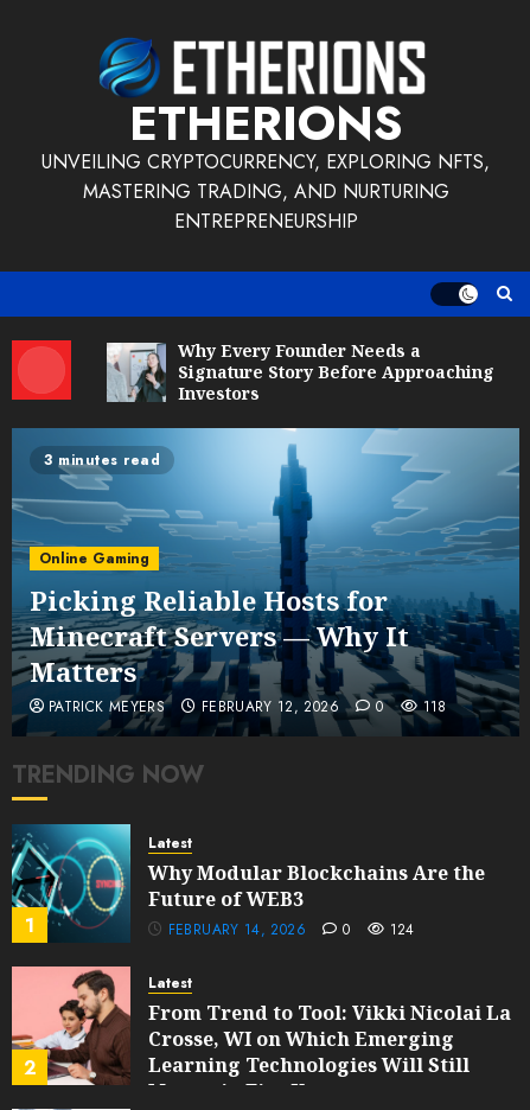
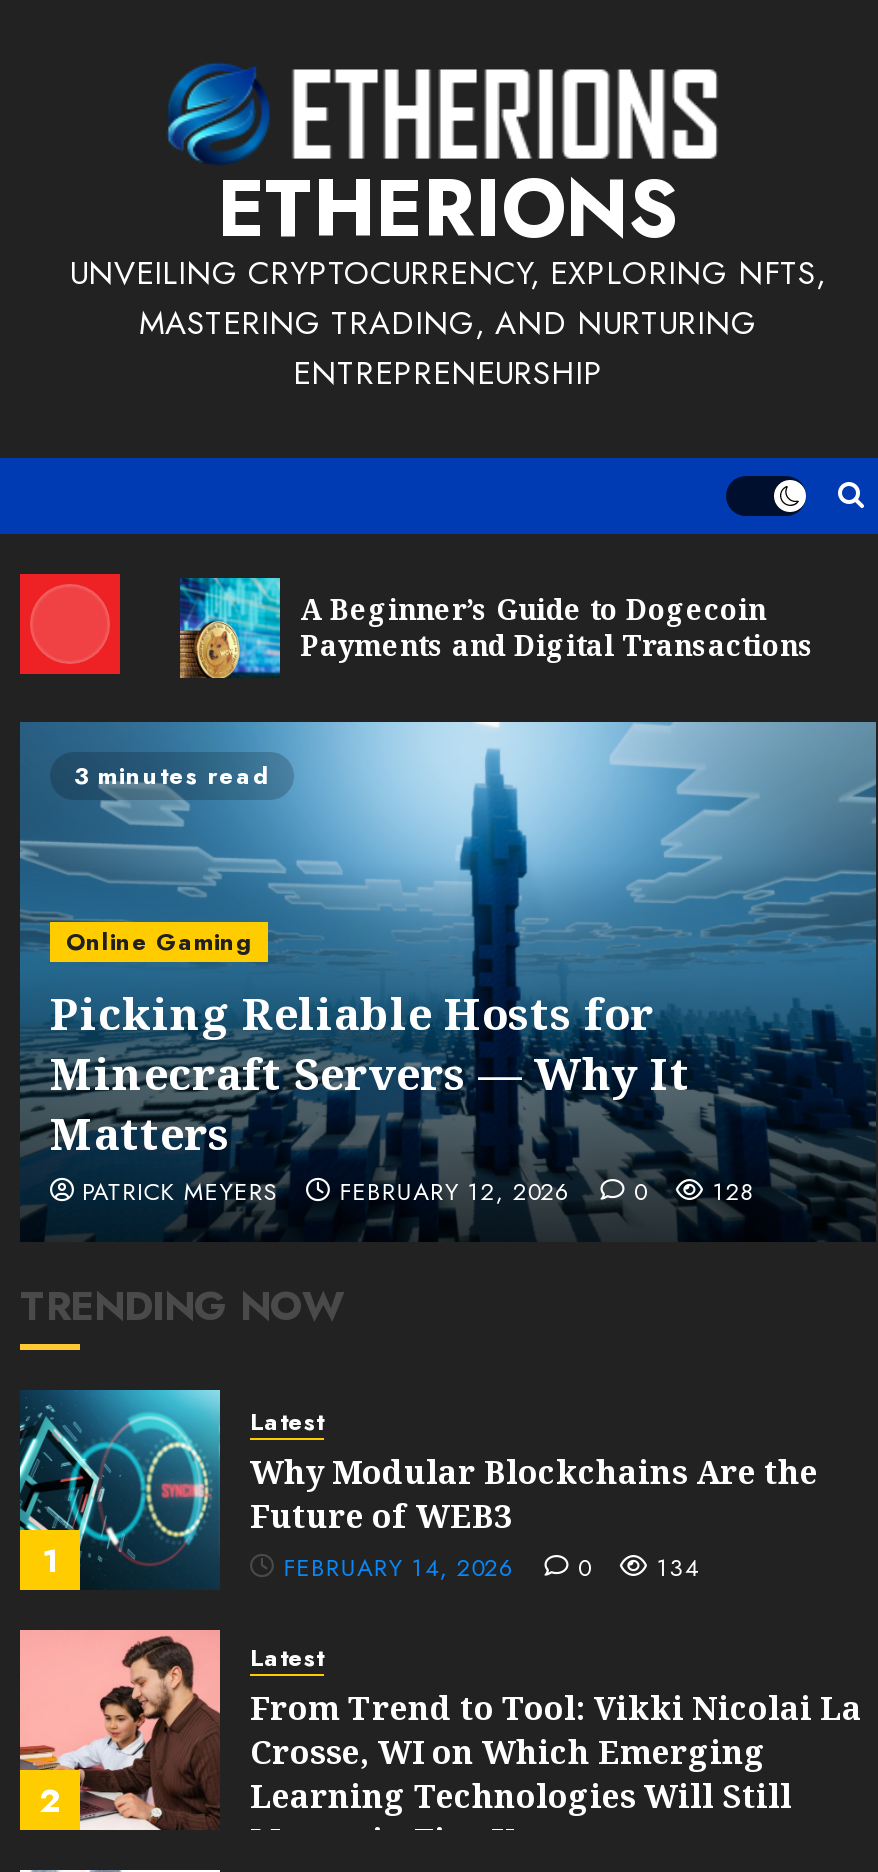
[106,339,494,405] [image] | Why Every Founder Needs a | Signature Story Before Approaching | Investors -> [178,576,814,680] [image] | A Beginner’s Guide to Dogecoin | Payments and Digital Transactions
[49,696,447,718] PATRICK MEYERS FEBRUARY 12, 2026 0 118 -> [82,1174,755,1210] PATRICK MEYERS FEBRUARY 12, 2026 0 128
[168,919,415,940] FEBRUARY 14, 2026 0 124 -> [284,1549,699,1585] FEBRUARY 14, 2026 0 134

